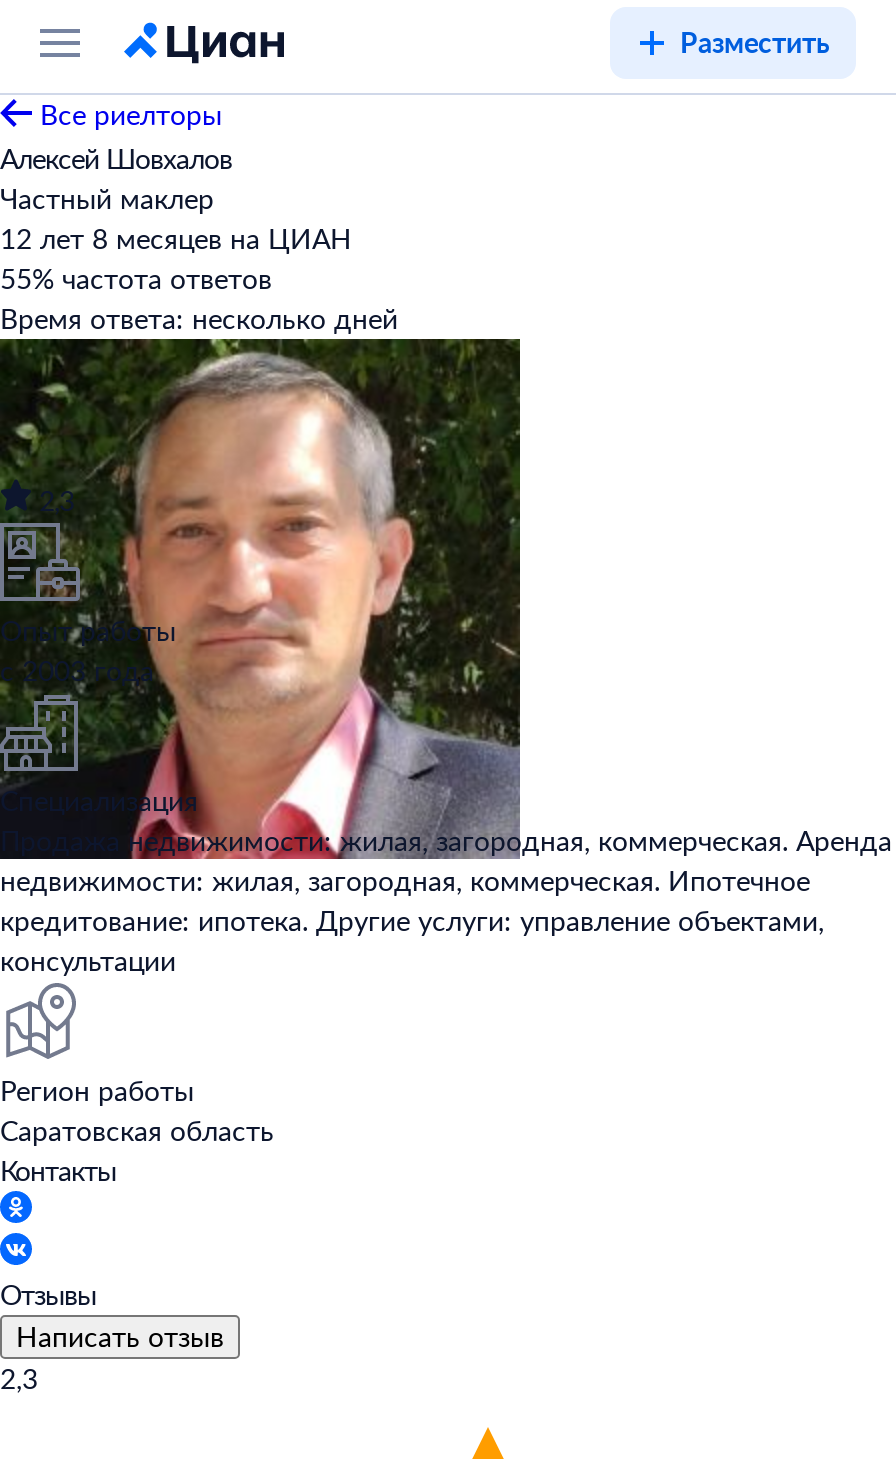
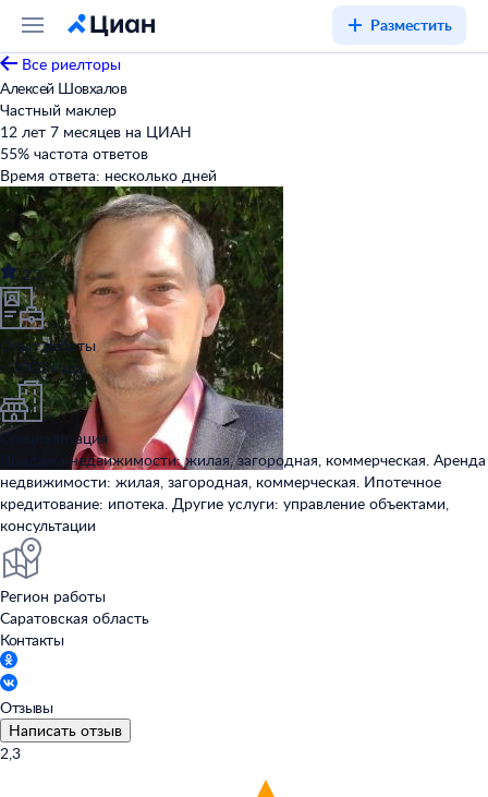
[0,219,352,257] 12 лет 8 месяцев на ЦИАН -> [0,121,192,142] 12 лет 7 месяцев на ЦИАН

